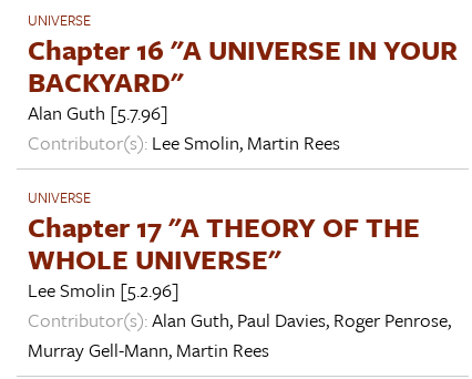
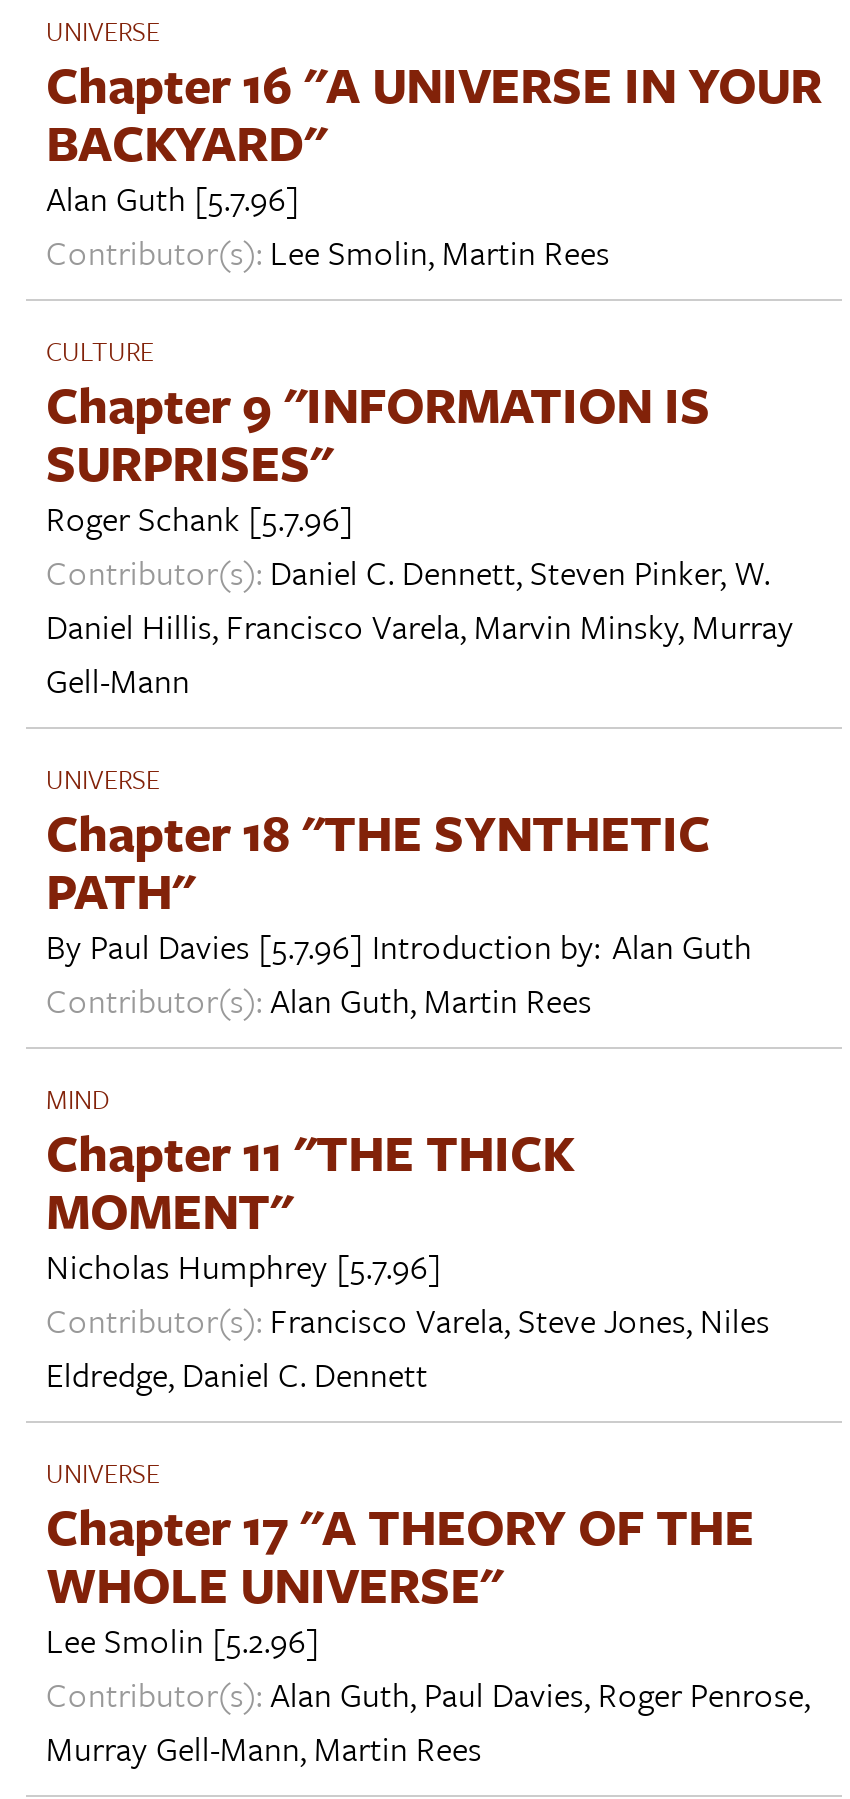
none -> [46,330,794,1398] CULTURE | Chapter 9 "INFORMATION IS | SURPRISES" | Roger Schank [5.7.96] | Contributor(s): Daniel C. Dennett, Steven Pinker, W. | Daniel Hillis, Francisco Varela, Marvin Minsky, Murray | Gell-Mann | UNIVERSE | Chapter 18 "THE SYNTHETIC | PATH" | By Paul Davies [5.7.96] Introduction by: Alan Guth | Contributor(s): Alan Guth, Martin Rees | MIND | Chapter 11 "THE THICK | MOMENT" | Nicholas Humphrey [5.7.96] | Contributor(s): Francisco Varela, Steve Jones, Niles | Eldredge, Daniel C. Dennett

